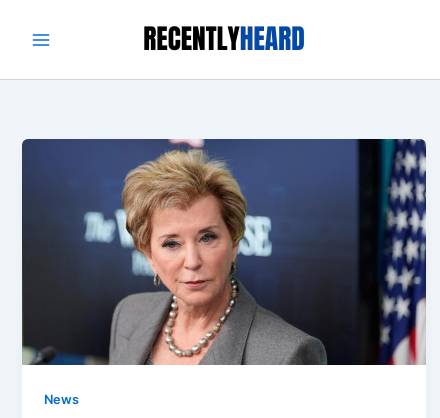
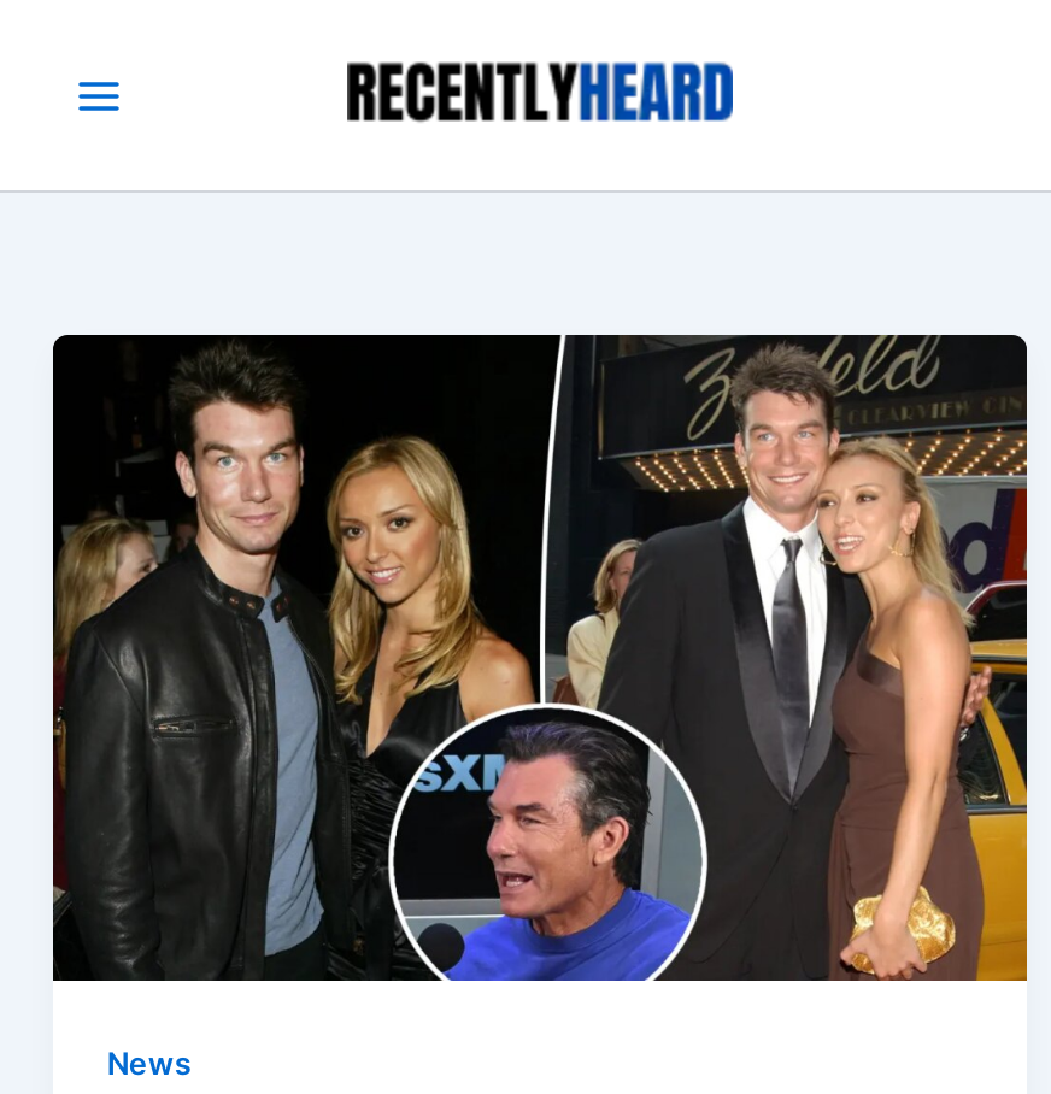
[22,138,427,366] [image] -> [53,333,1029,983] [image]

